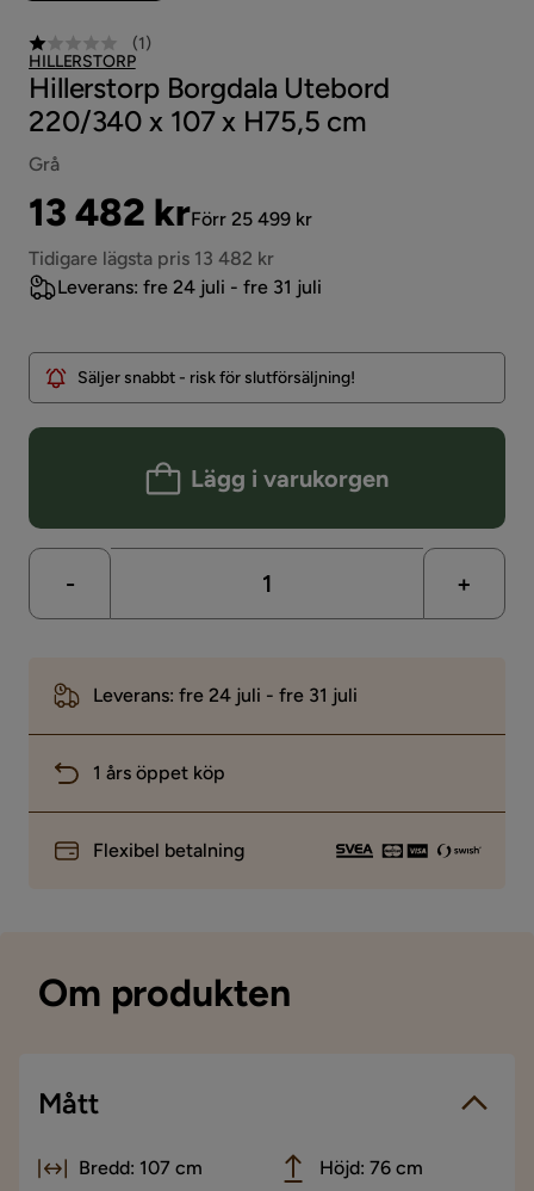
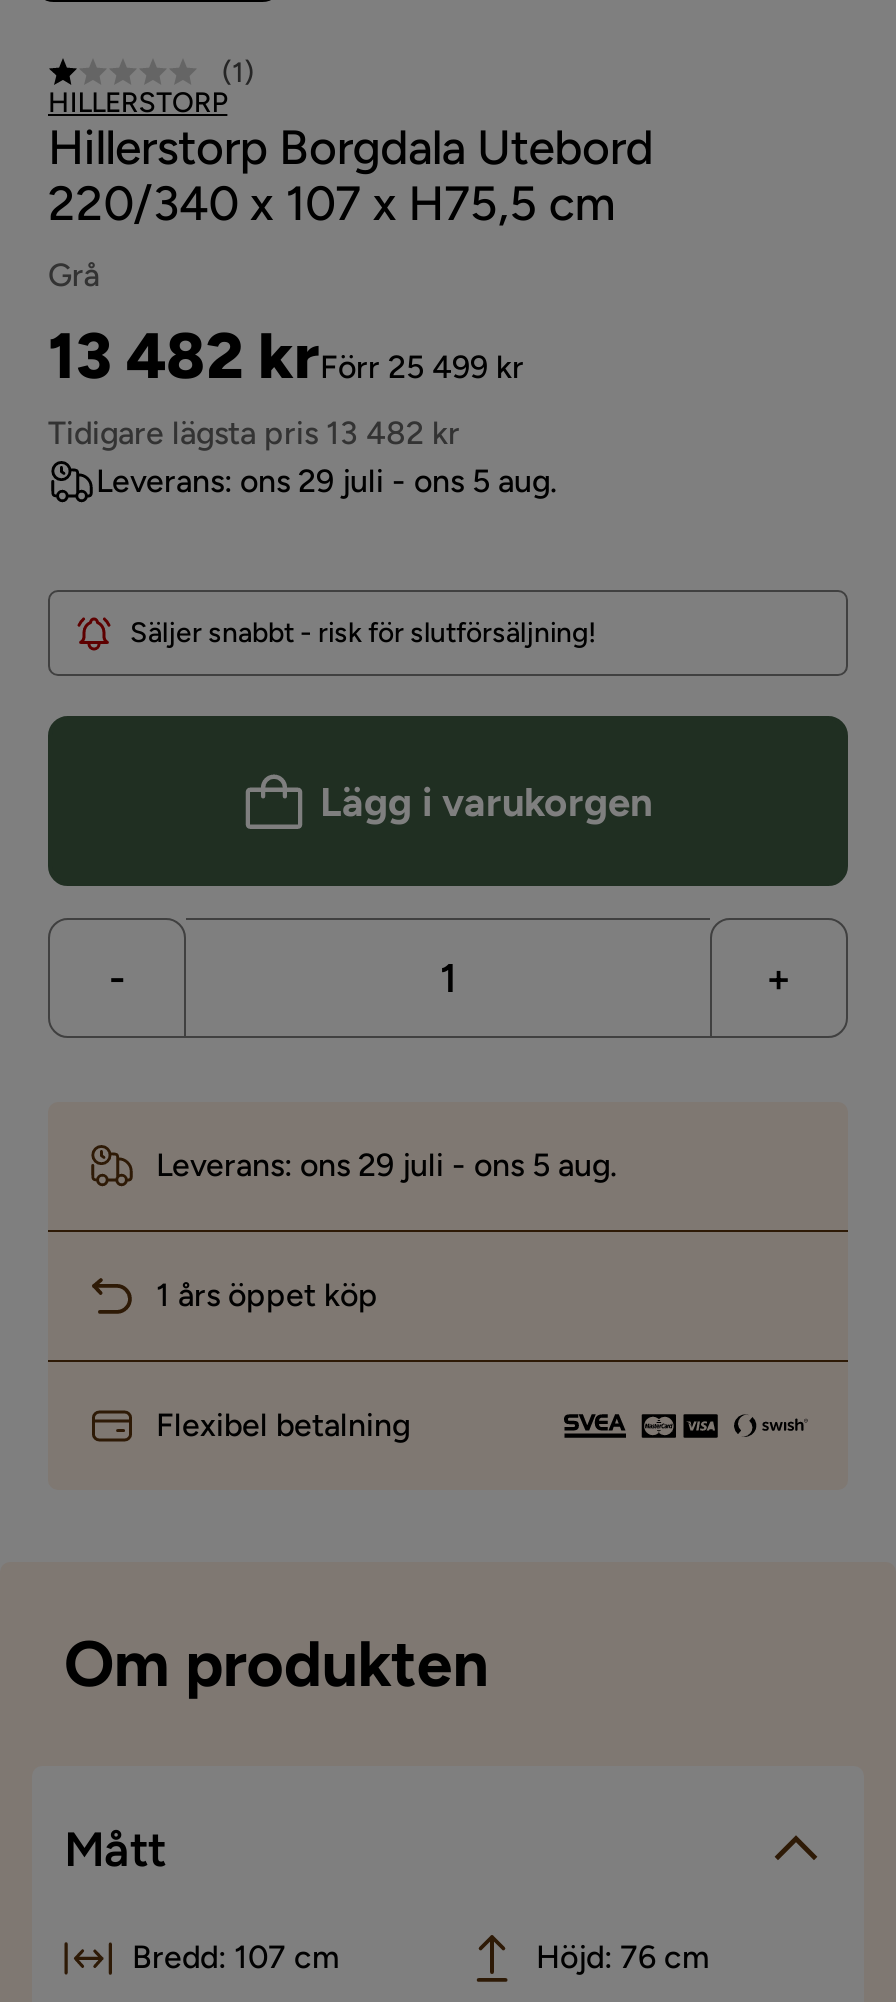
[57,276,322,298] Leverans: fre 24 juli - fre 31 juli -> [96,462,558,500] Leverans: ons 29 juli - ons 5 aug.
[93,684,358,706] Leverans: fre 24 juli - fre 31 juli -> [156,1146,618,1184] Leverans: ons 29 juli - ons 5 aug.

